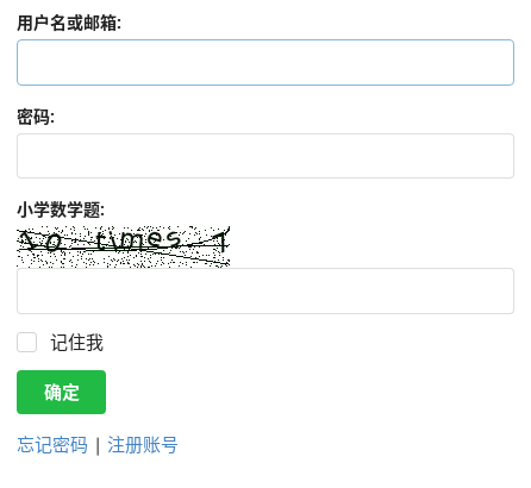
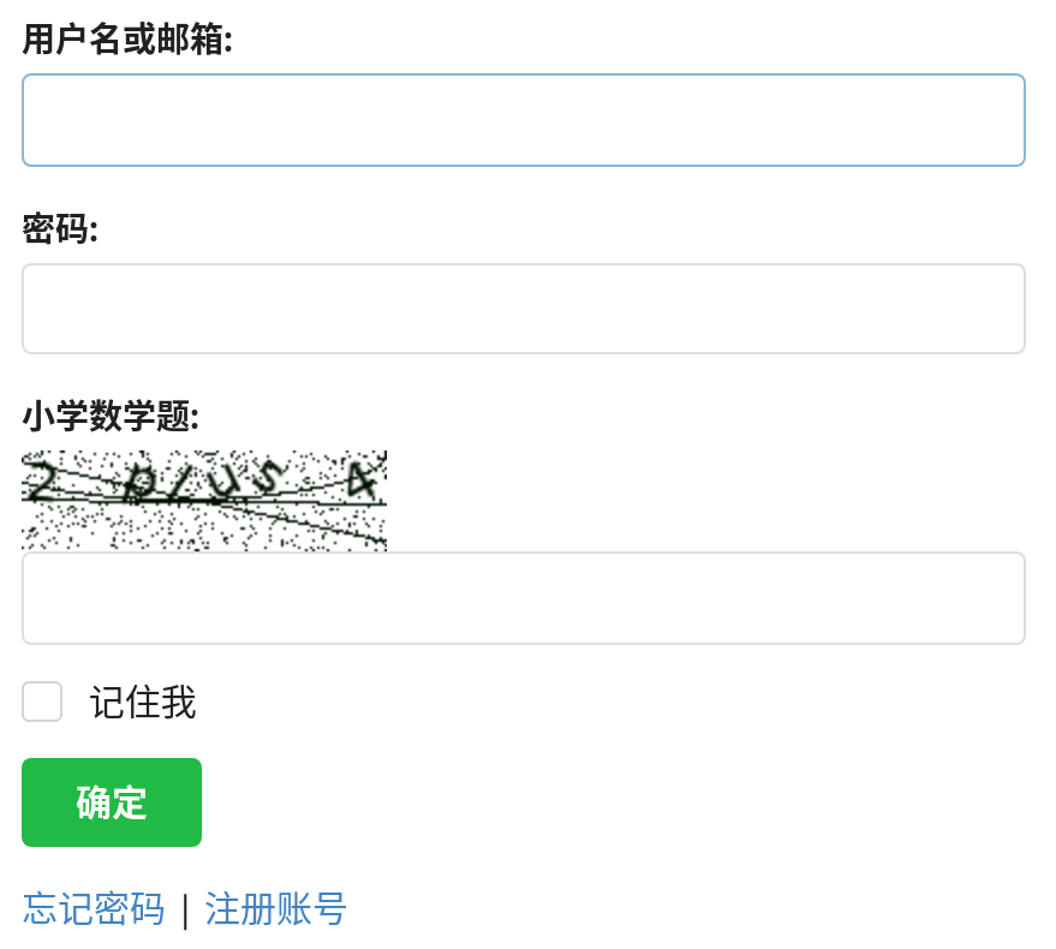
[18,225,231,269] [image] -> [29,450,442,554] [image]

